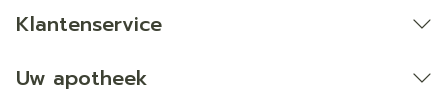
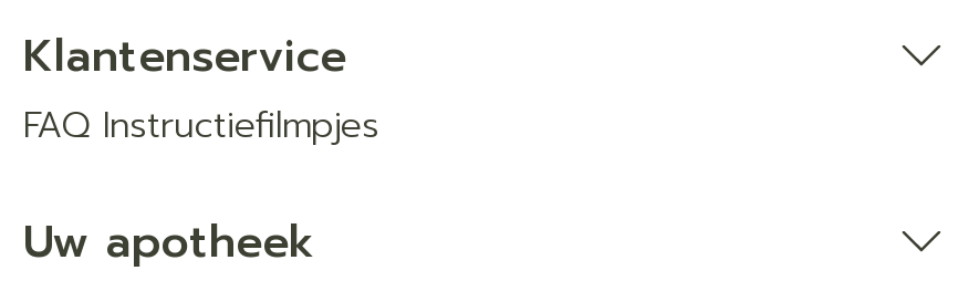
none -> [23,100,379,153] FAQ Instructiefilmpjes

